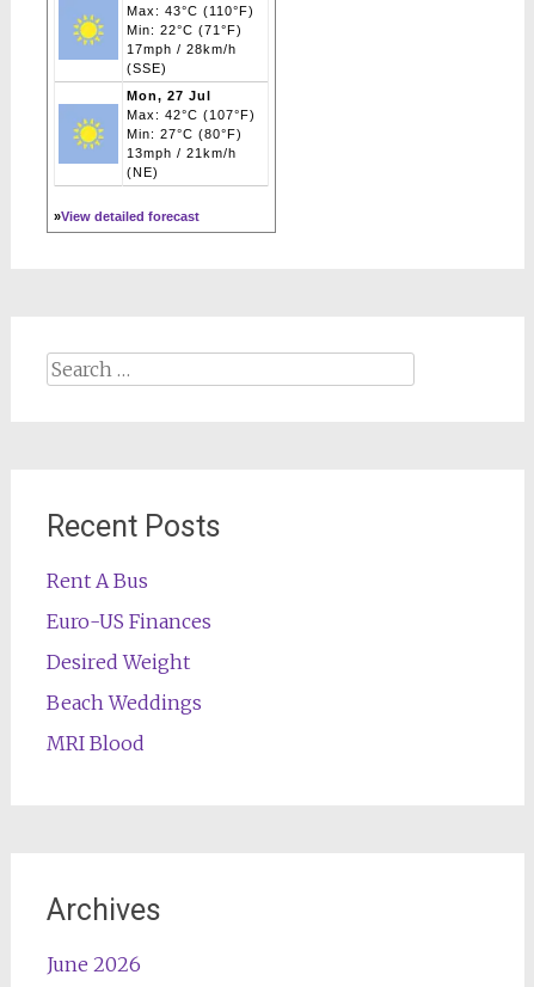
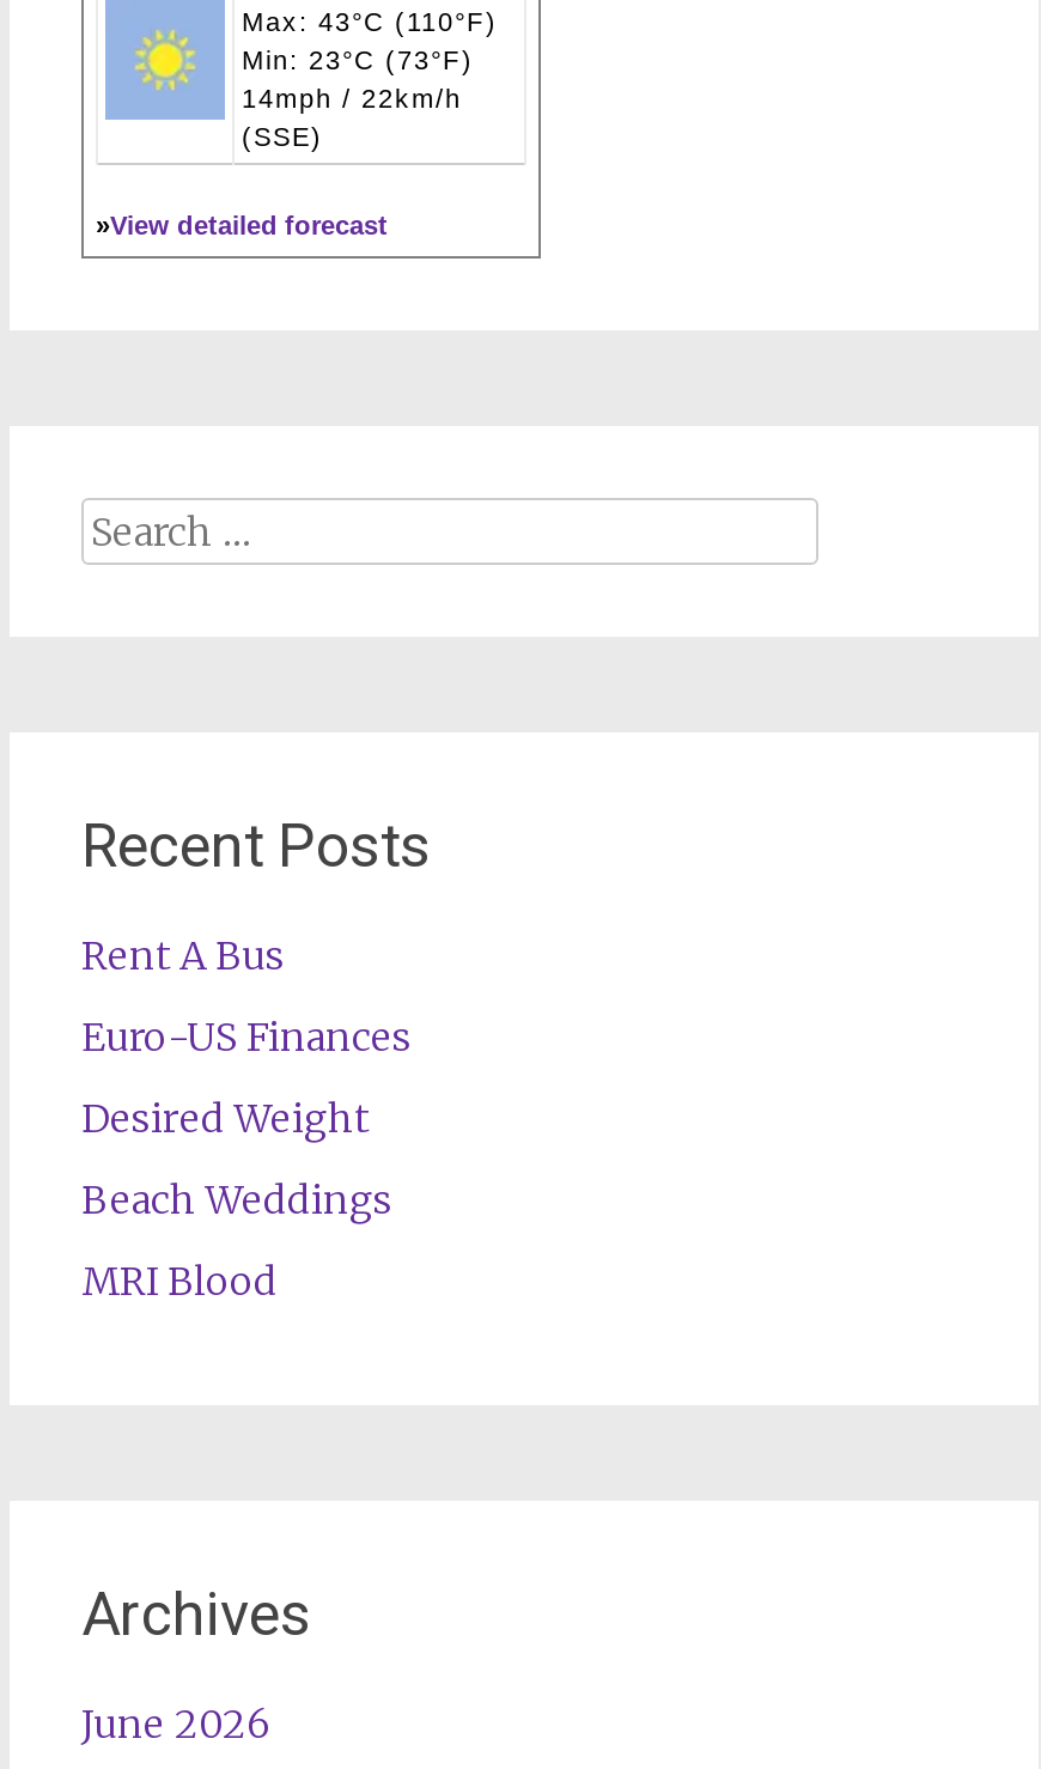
[127,23,243,56] Min: 22°C (71°F) | 17mph / 28km/h -> [242,45,474,113] Min: 23°C (73°F) | 14mph / 22km/h
[127,88,256,179] Mon, 27 Jul | Max: 42°C (107°F) | Min: 27°C (80°F) | 13mph / 21km/h | (NE) -> none

